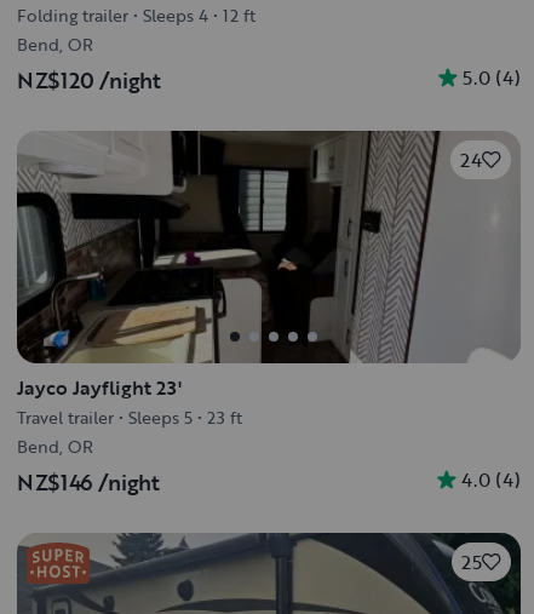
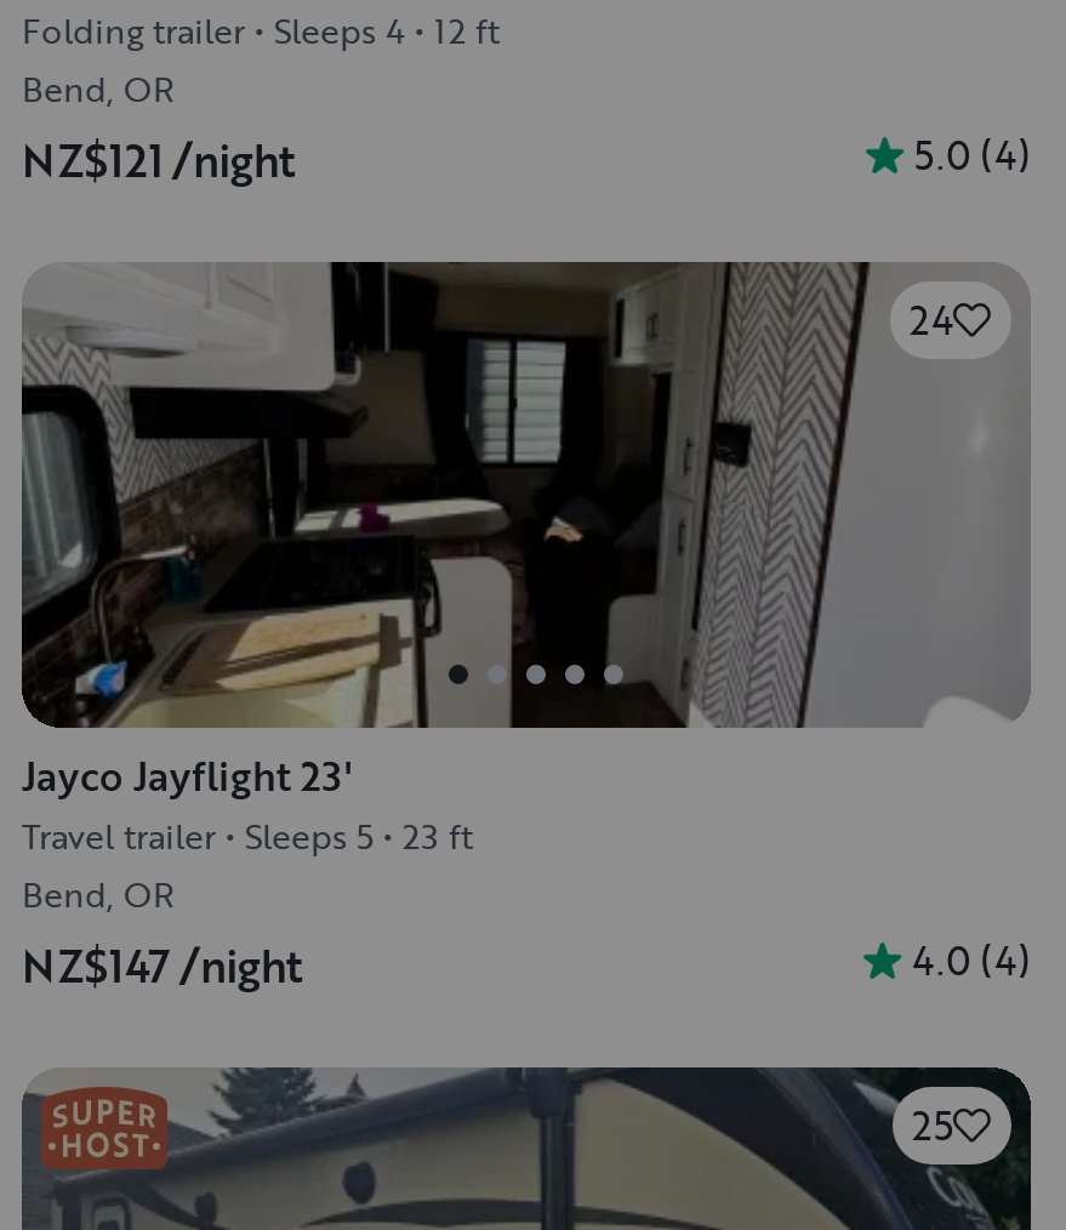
[17,64,161,96] NZ$120 /night -> [22,129,295,192] NZ$121 /night
[17,466,159,498] NZ$146 /night -> [22,934,302,997] NZ$147 /night

